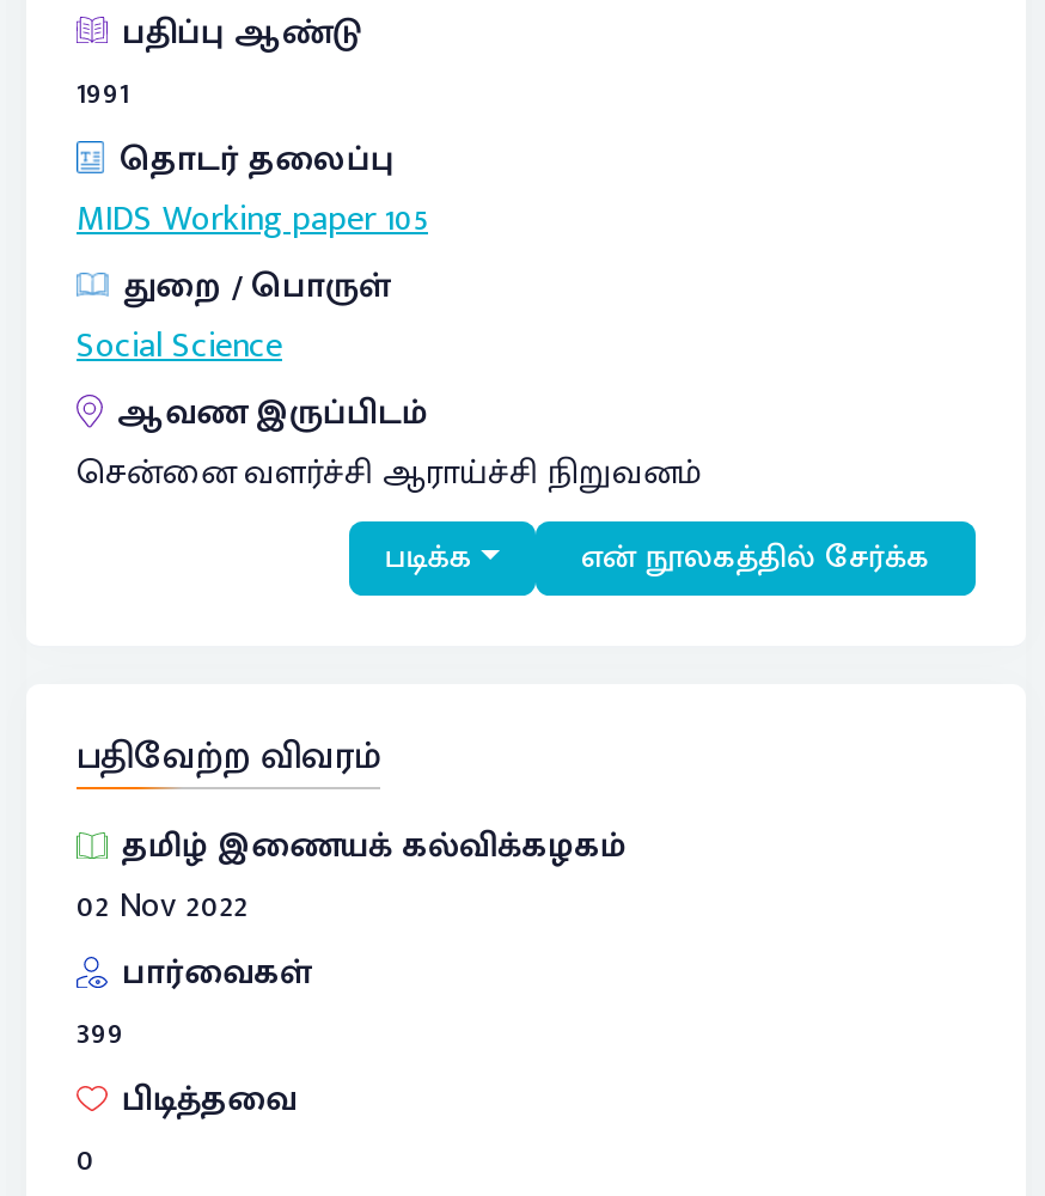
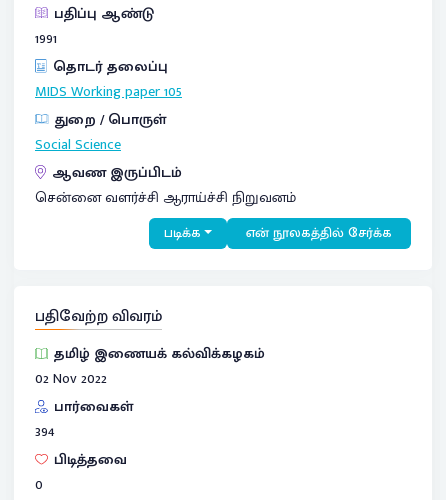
[77,1006,124,1063] 399 -> [35,420,54,444] 394

